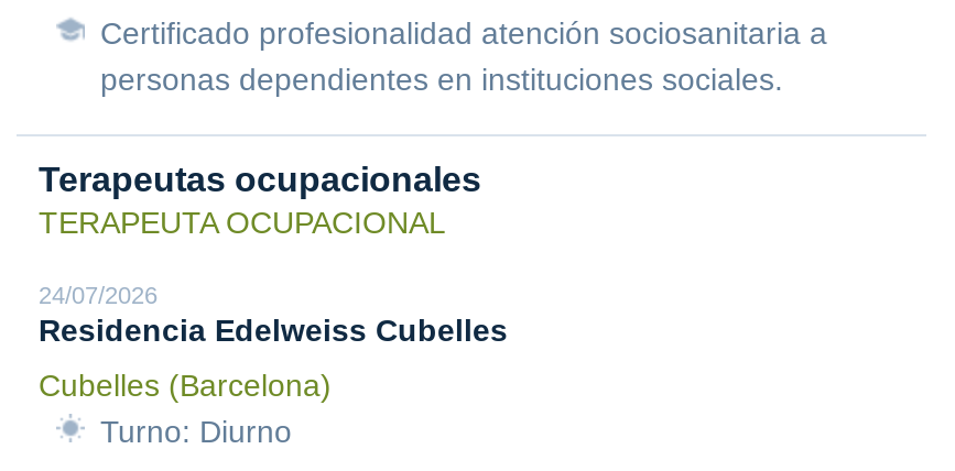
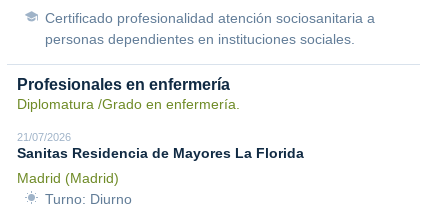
[39,161,481,240] Terapeutas ocupacionales | TERAPEUTA OCUPACIONAL -> [17,76,240,112] Profesionales en enfermería | Diplomatura /Grado en enfermería.
[39,282,508,348] 24/07/2026 | Residencia Edelweiss Cubelles -> [17,131,304,161] 21/07/2026 | Sanitas Residencia de Mayores La Florida
[39,368,332,403] Cubelles (Barcelona) -> [17,170,119,186] Madrid (Madrid)

